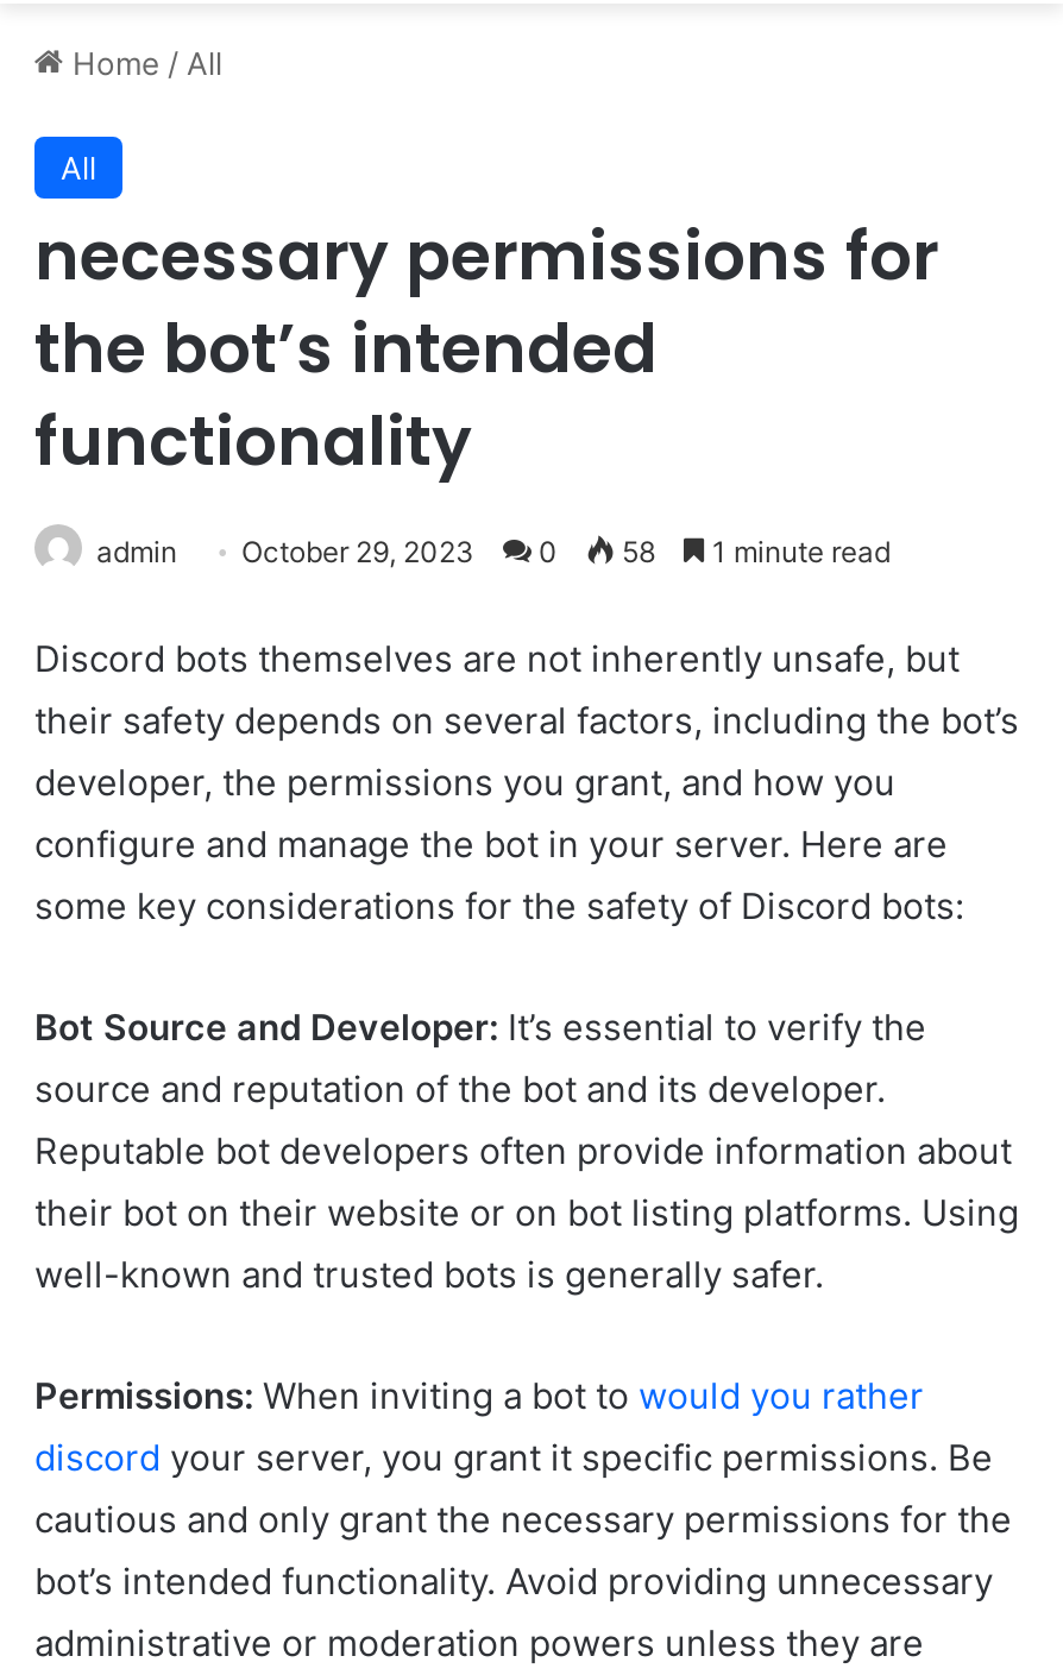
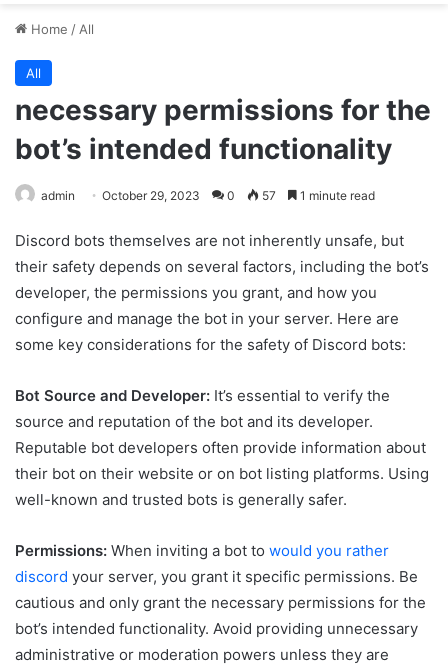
[96,534,891,569] admin October 29, 2023 0 58 1 minute read -> [41,188,375,203] admin October 29, 2023 0 57 1 minute read

